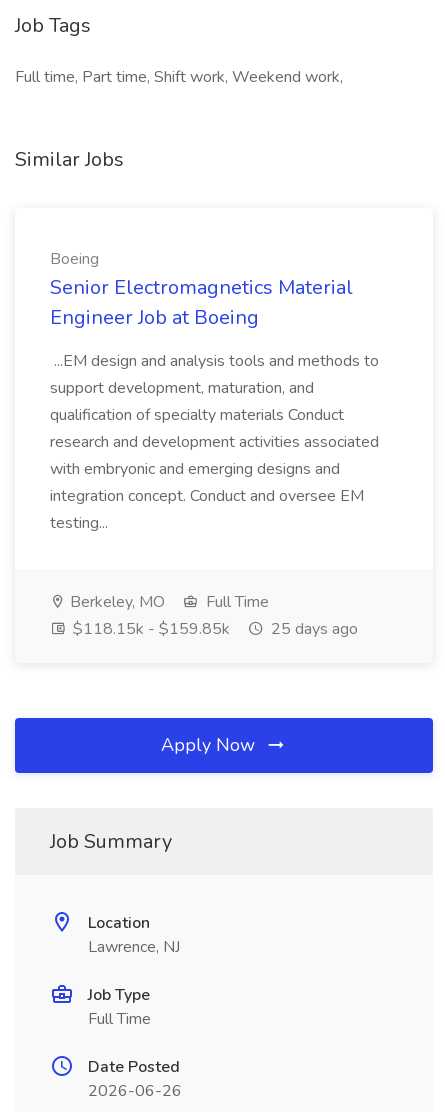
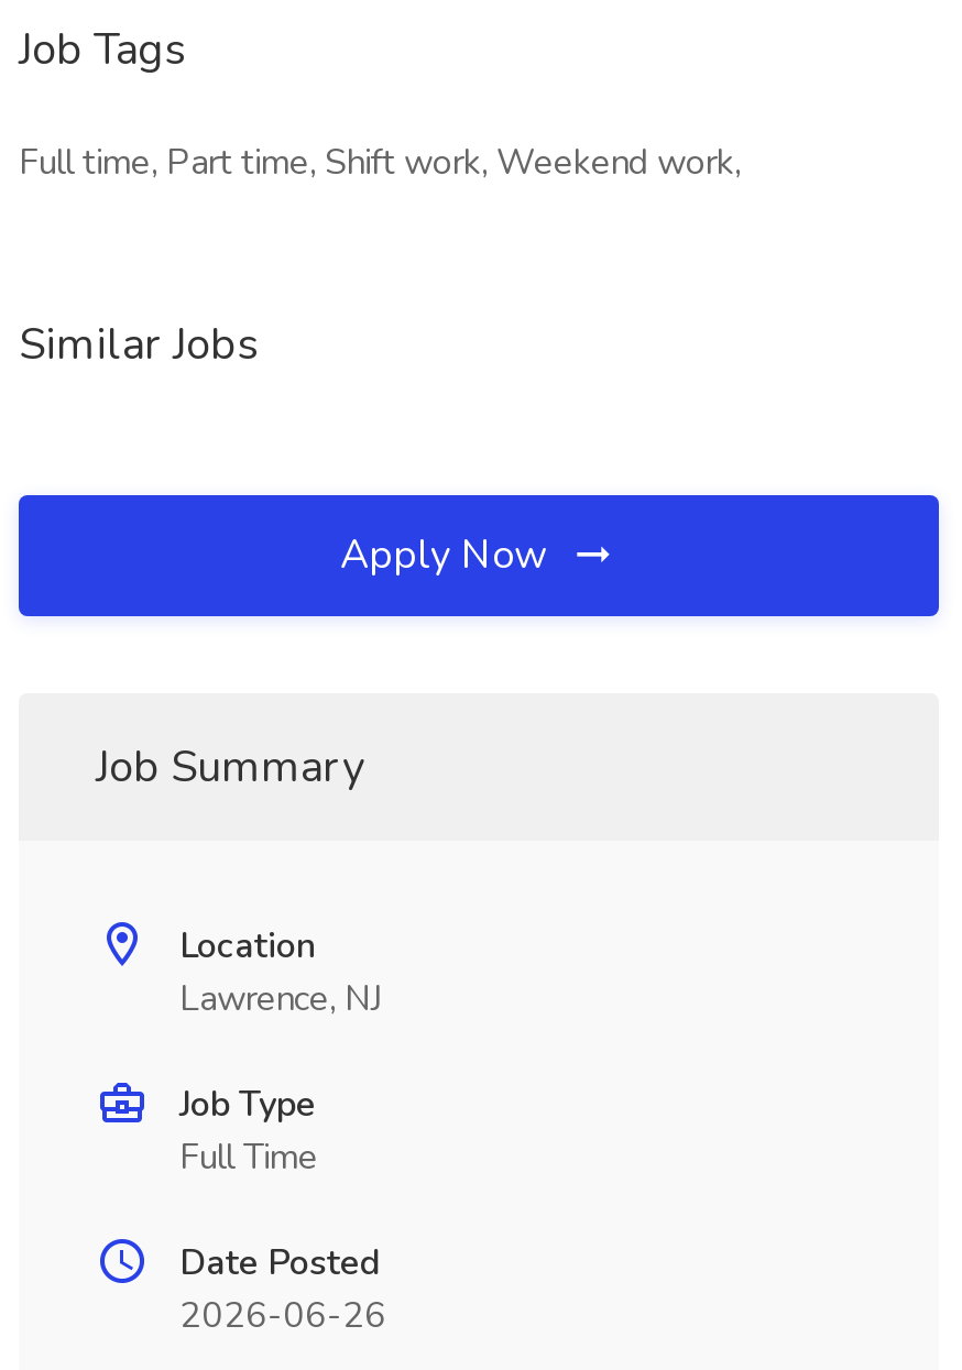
[50,248,379,534] Boeing | Senior Electromagnetics Material | Engineer Job at Boeing | ...EM design and analysis tools and methods to | support development, maturation, and | qualification of specialty materials Conduct | research and development activities associated | with embryonic and emerging designs and | integration concept. Conduct and oversee EM | testing... -> none
[66,591,358,640] Berkeley, MO | Full Time | $118.15k - $159.85k | 25 days ago -> none

